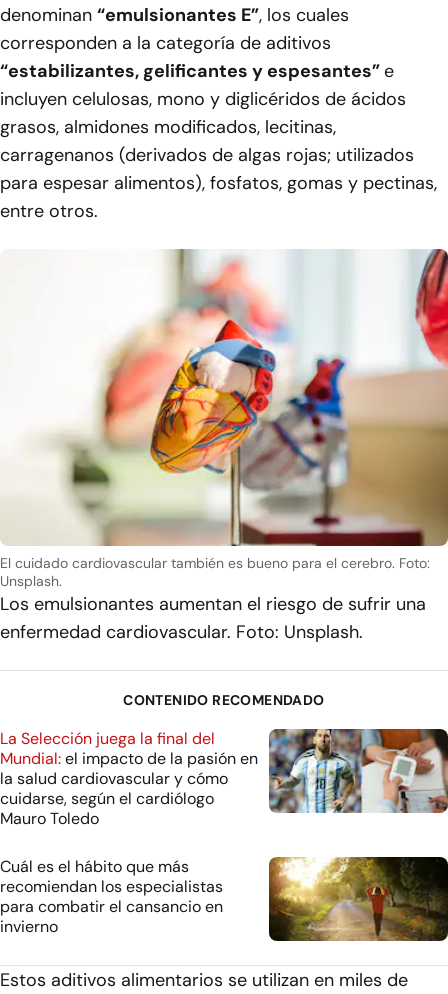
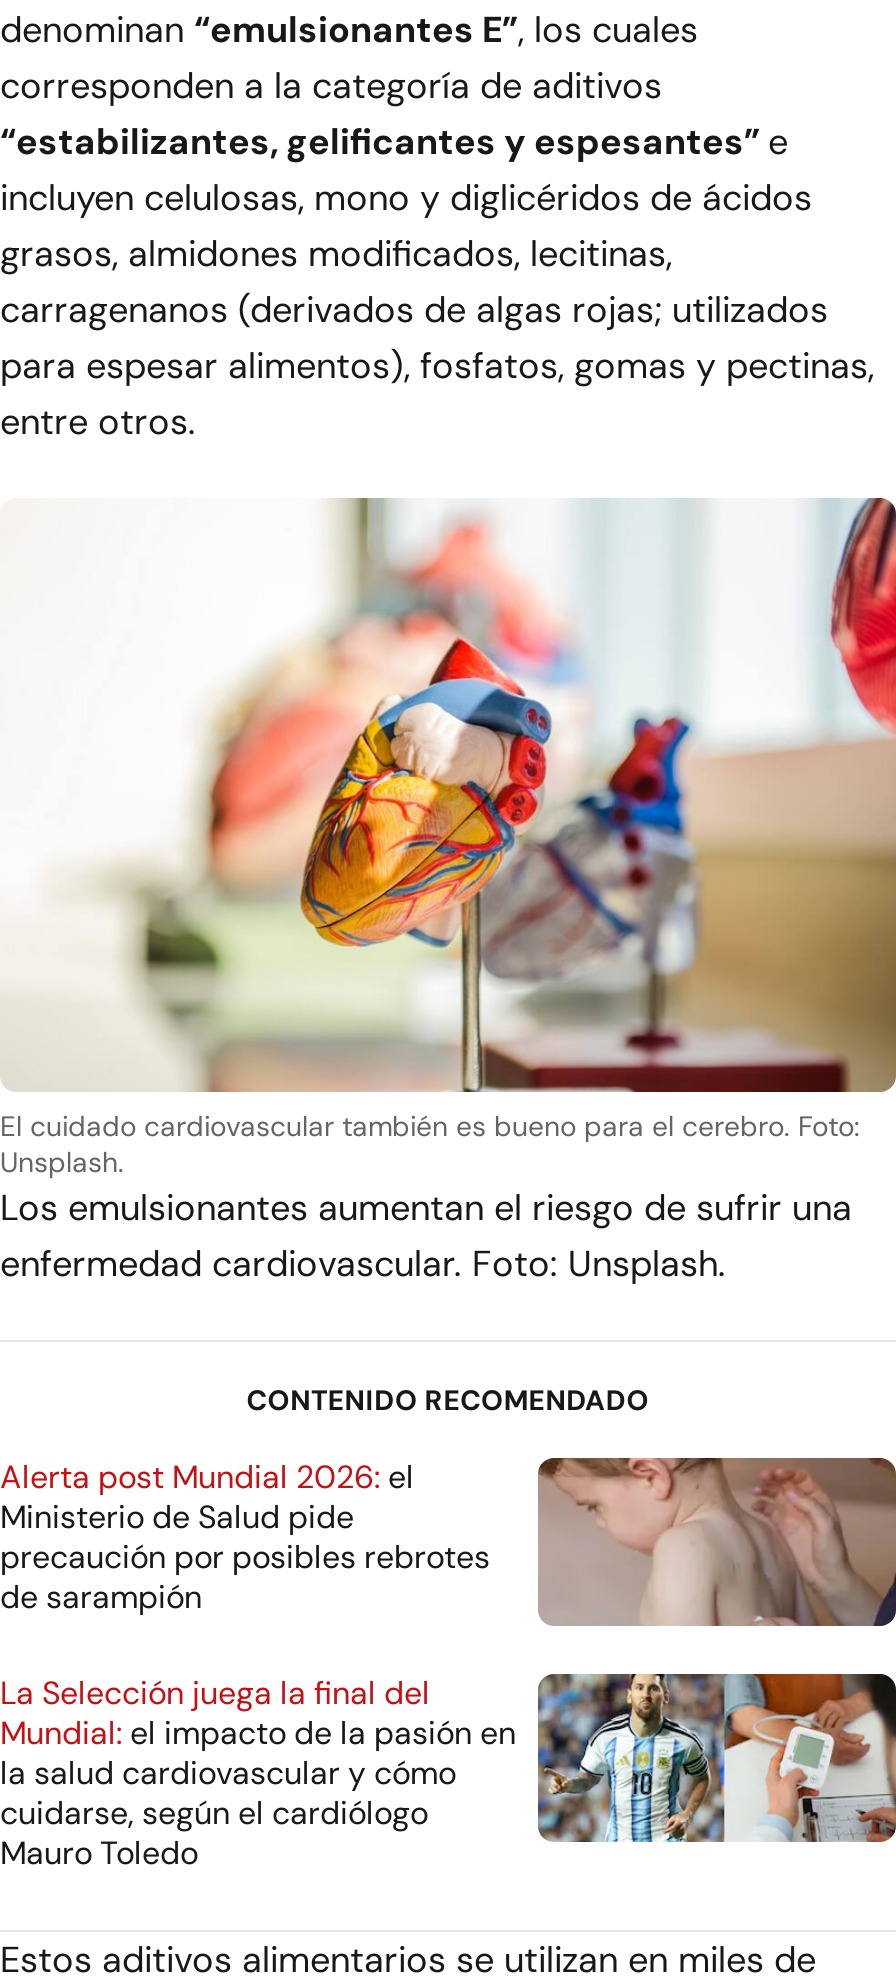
none -> [0,1456,890,1628] [image] | Alerta post Mundial 2026: el | Ministerio de Salud pide | precaución por posibles rebrotes | de sarampión
moved [0,727,448,828] -> [0,1670,896,1874]: [image] | La Selección juega la final del | Mundial: el impacto de la pasión en | la salud cardiovascular y cómo | cuidarse, según el cardiólogo | Mauro Toledo
[0,855,223,936] Cuál es el hábito que más | recomiendan los especialistas | para combatir el cansancio en | invierno -> none
[268,856,445,942] [image] -> none

